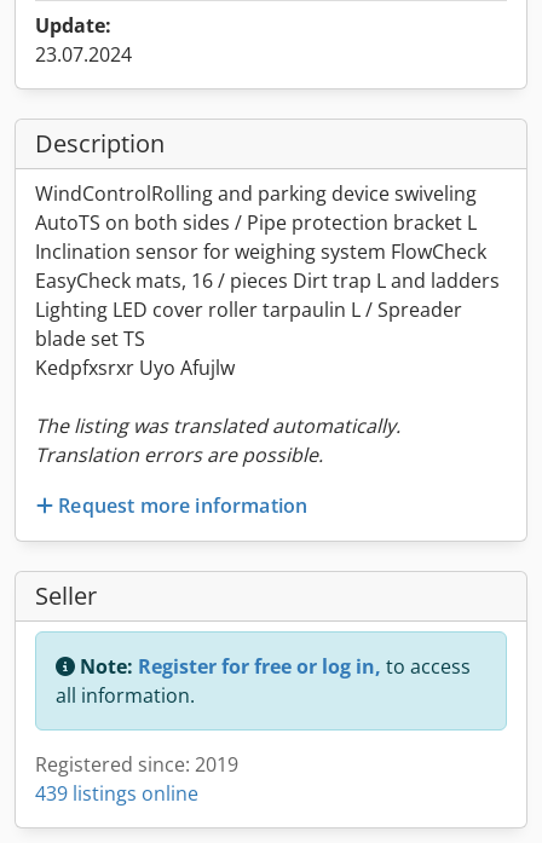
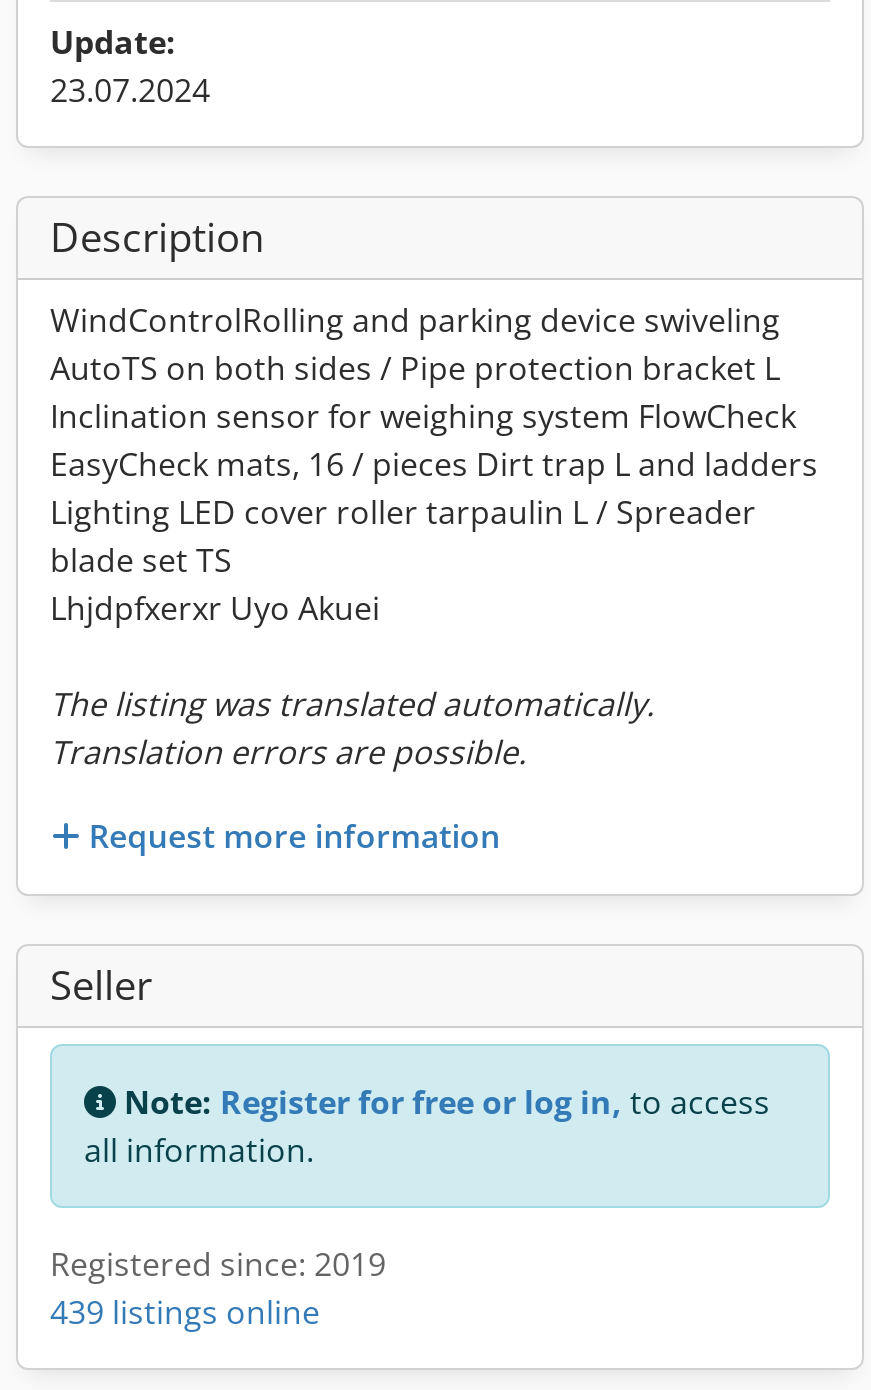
[35,354,235,381] Kedpfxsrxr Uyo Afujlw -> [50,586,380,630] Lhjdpfxerxr Uyo Akuei

